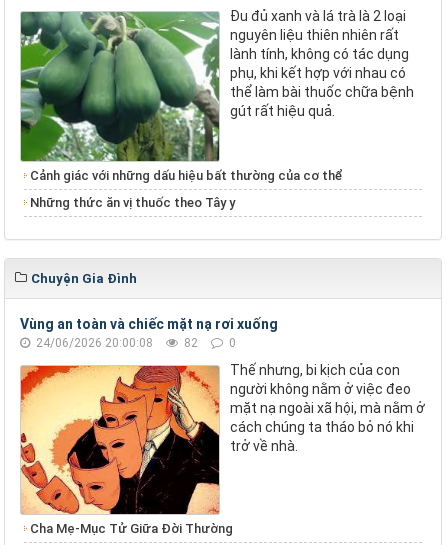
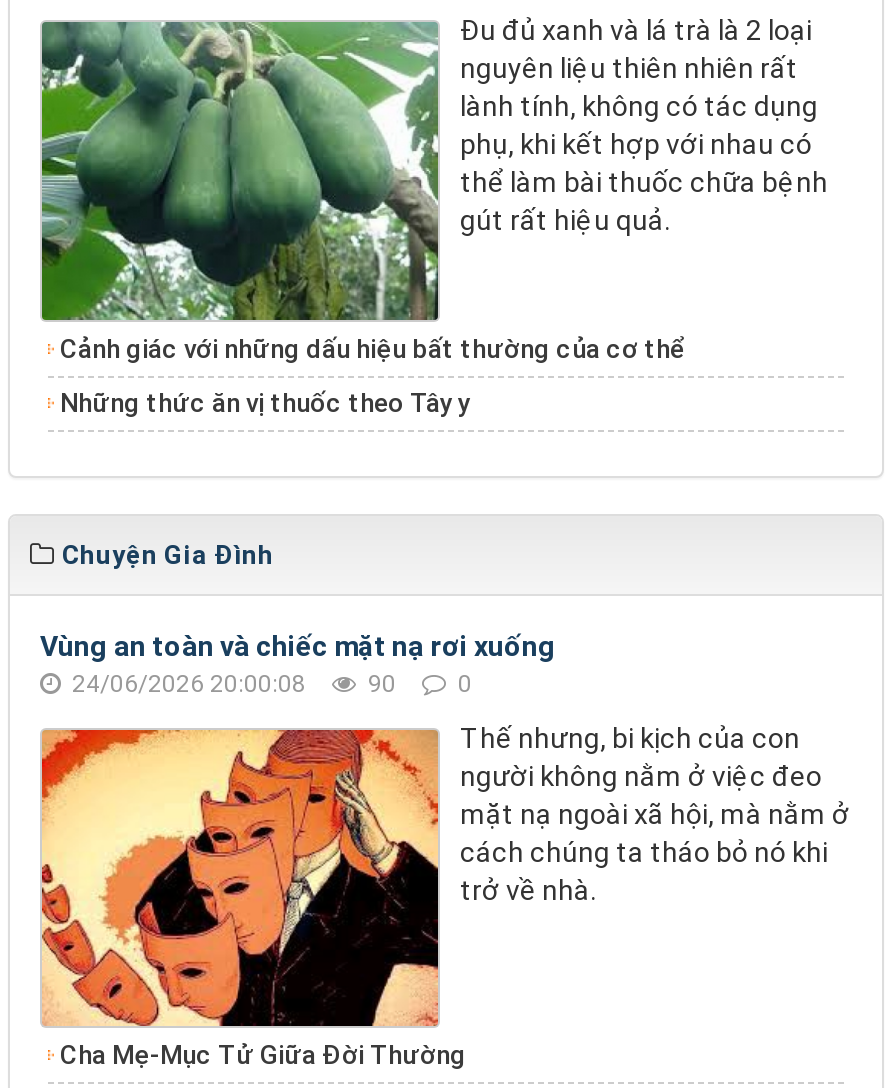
[33,335,236,349] 24/06/2026 20:00:08 82 0 -> [66,670,472,698] 24/06/2026 20:00:08 90 0

